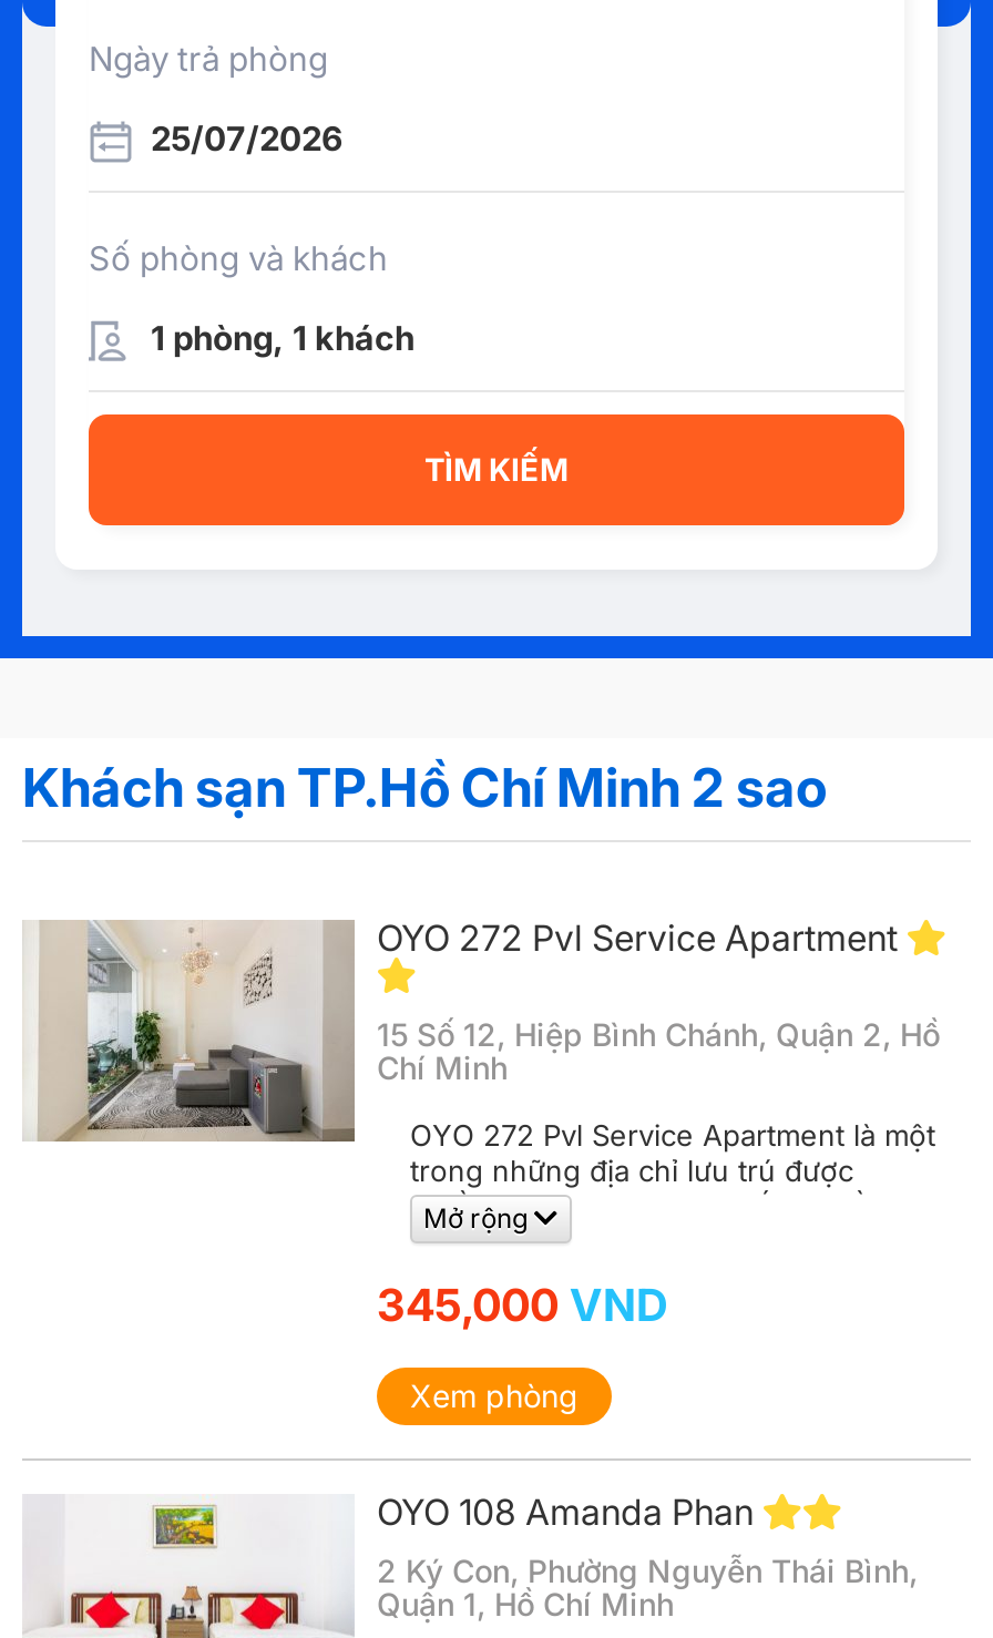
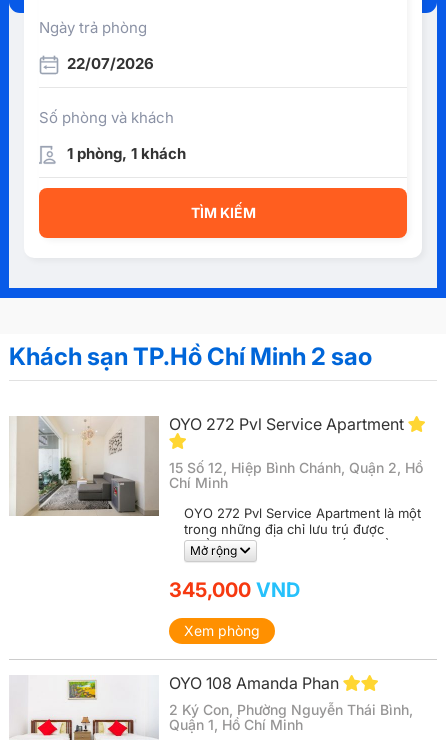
[151,117,344,159] 25/07/2026 -> [67,54,154,73] 22/07/2026

